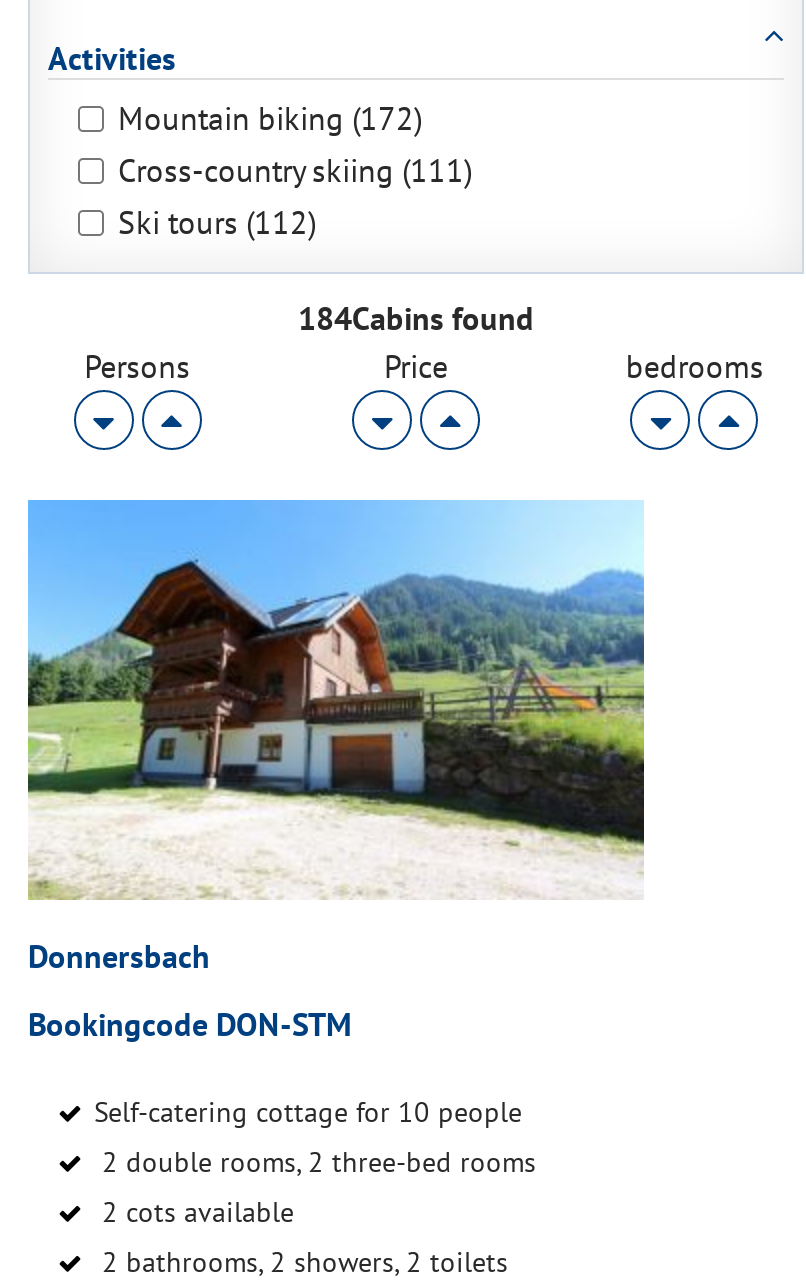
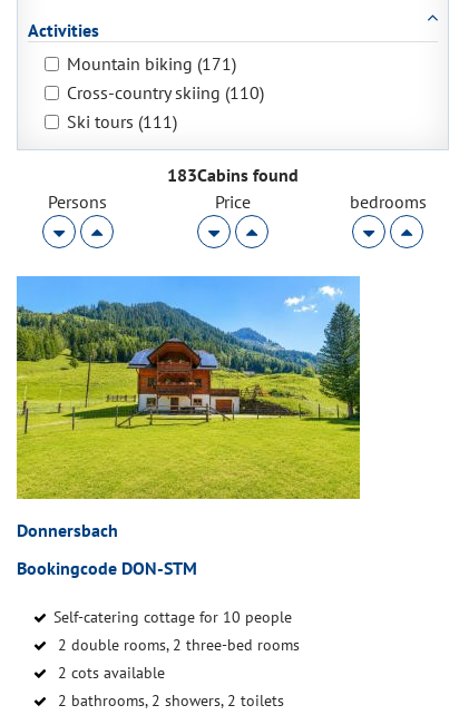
[118,98,422,138] Mountain biking (172) -> [67,52,236,75] Mountain biking (171)
[118,150,472,190] Cross-country skiing (111) -> [67,81,264,104] Cross-country skiing (110)
[118,202,316,242] Ski tours (112) -> [67,110,177,133] Ski tours (111)
[298,298,534,338] 184Cabins found -> [167,164,299,186] 183Cabins found
[26,500,646,900] [image] -> [16,276,361,500] [image]

